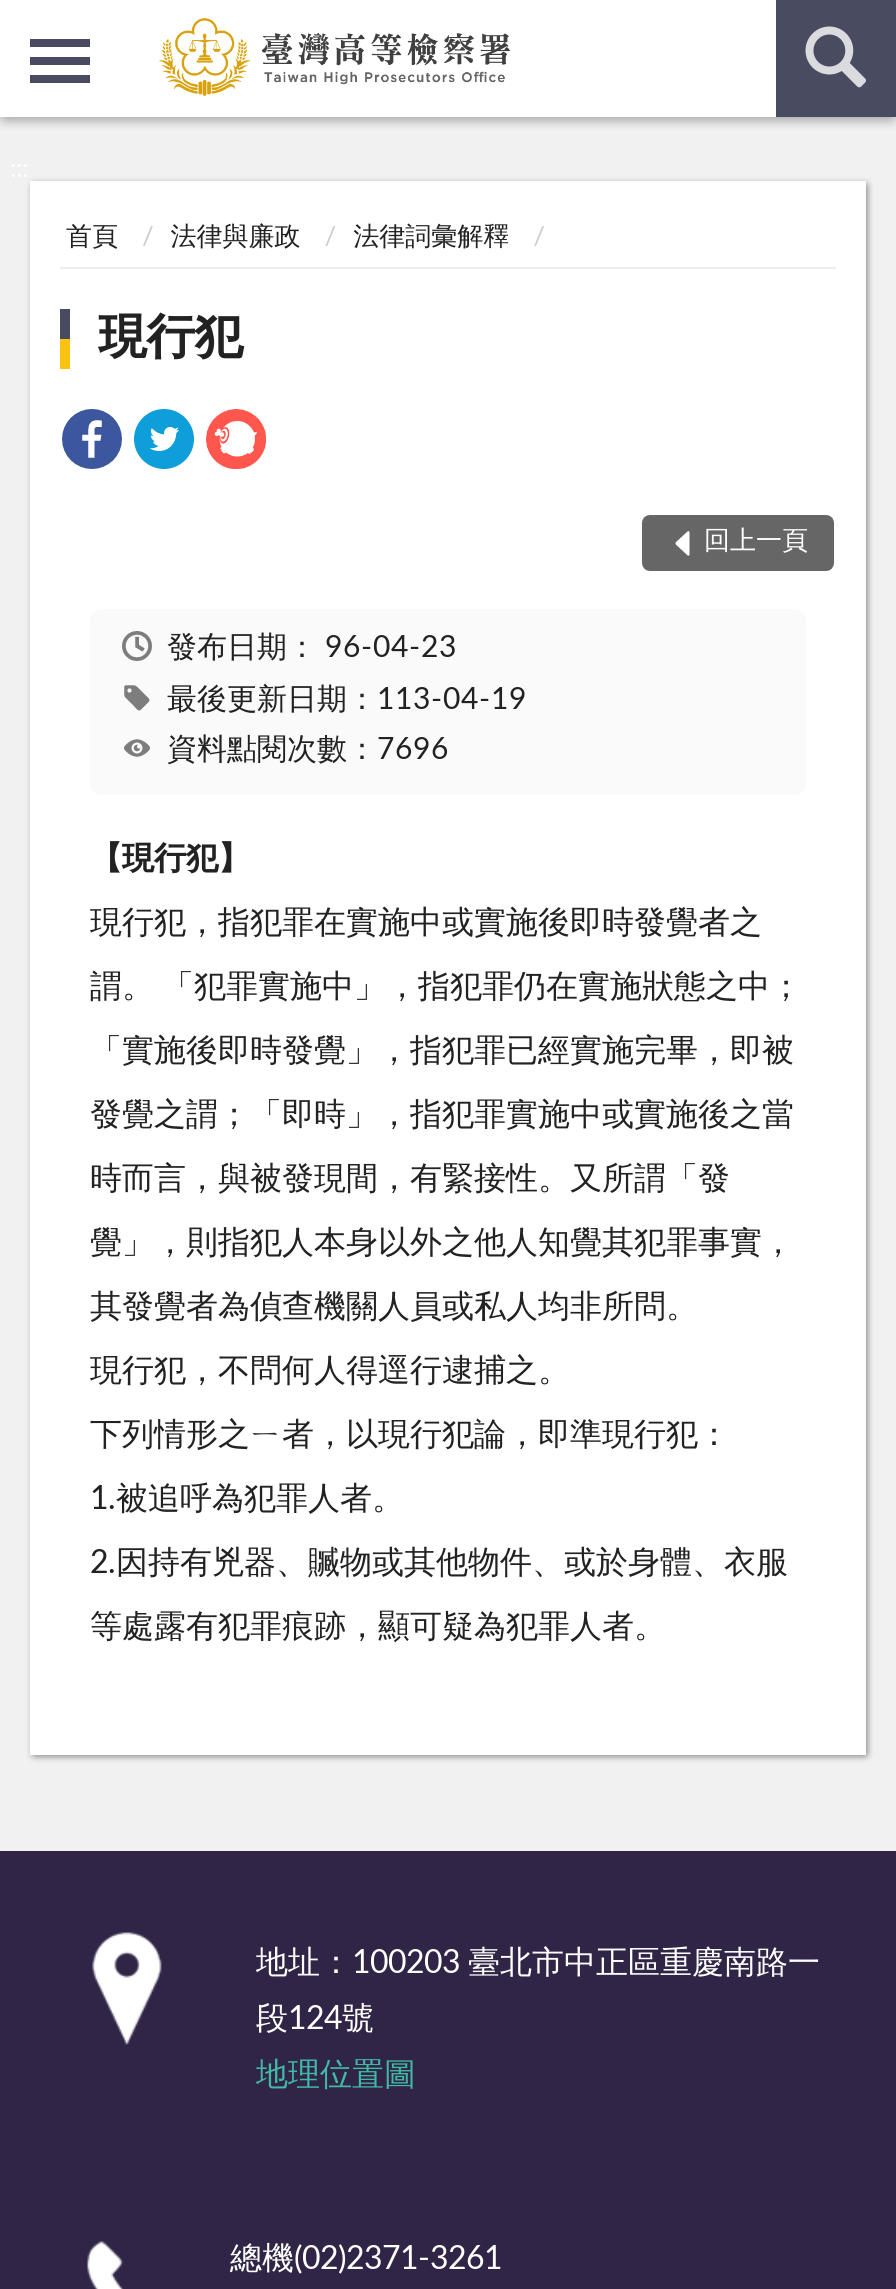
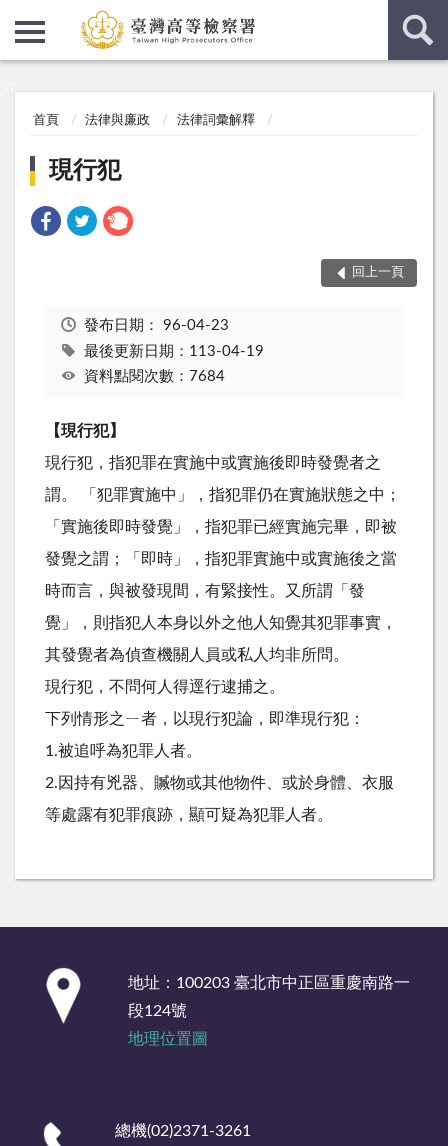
[167,735,449,765] 資料點閱次數：7696 -> [83,369,224,384] 資料點閱次數：7684

